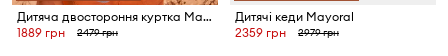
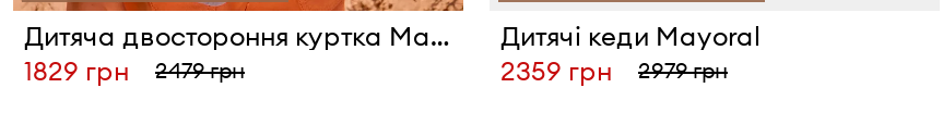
[17,25,118,40] 1889 грн 2479 грн -> [24,54,245,87] 1829 грн 2479 грн

